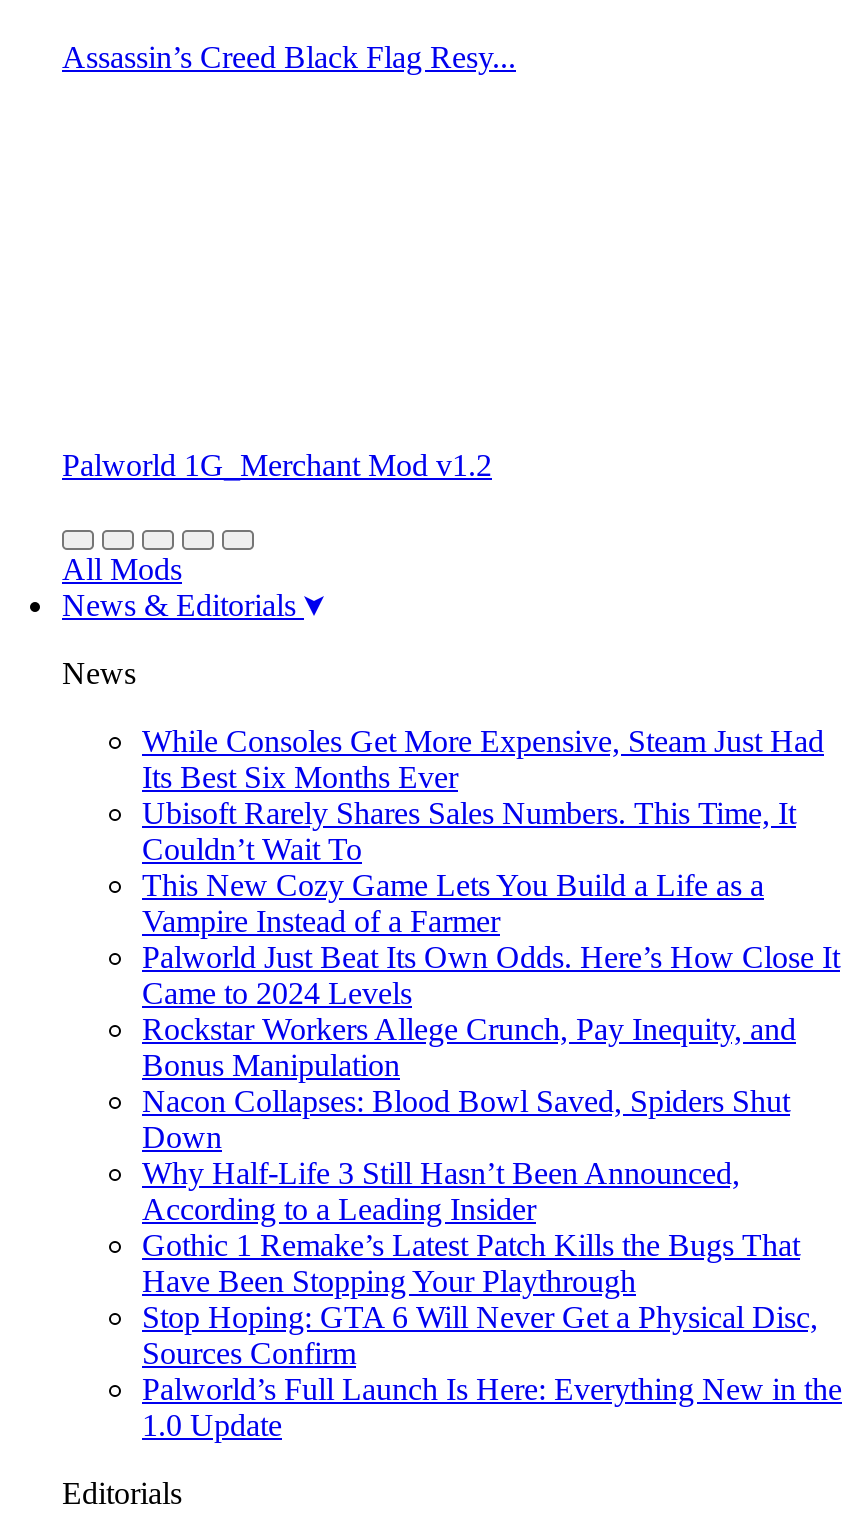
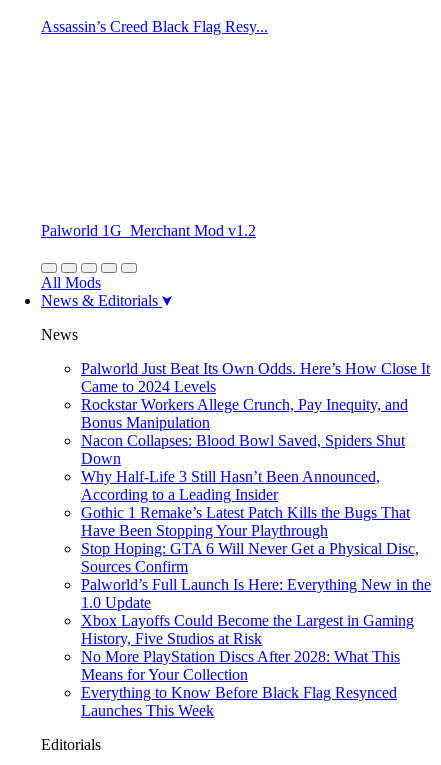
[142,724,824,938] While Consoles Get More Expensive, Steam Just Had | Its Best Six Months Ever | Ubisoft Rarely Shares Sales Numbers. This Time, It | Couldn’t Wait To | This New Cozy Game Lets You Build a Life as a | Vampire Instead of a Farmer -> none
moved [142,940,842,1442] -> [81,360,431,611]: Palworld Just Beat Its Own Odds. Here’s How Close It | Came to 2024 Levels | Rockstar Workers Allege Crunch, Pay Inequity, and | ... | Palworld’s Full Launch Is Here: Everything New in the | 1.0 Update
none -> [81,612,414,719] Xbox Layoffs Could Become the Largest in Gaming | History, Five Studios at Risk | No More PlayStation Discs After 2028: What This | Means for Your Collection | Everything to Know Before Black Flag Resynced | Launches This Week

